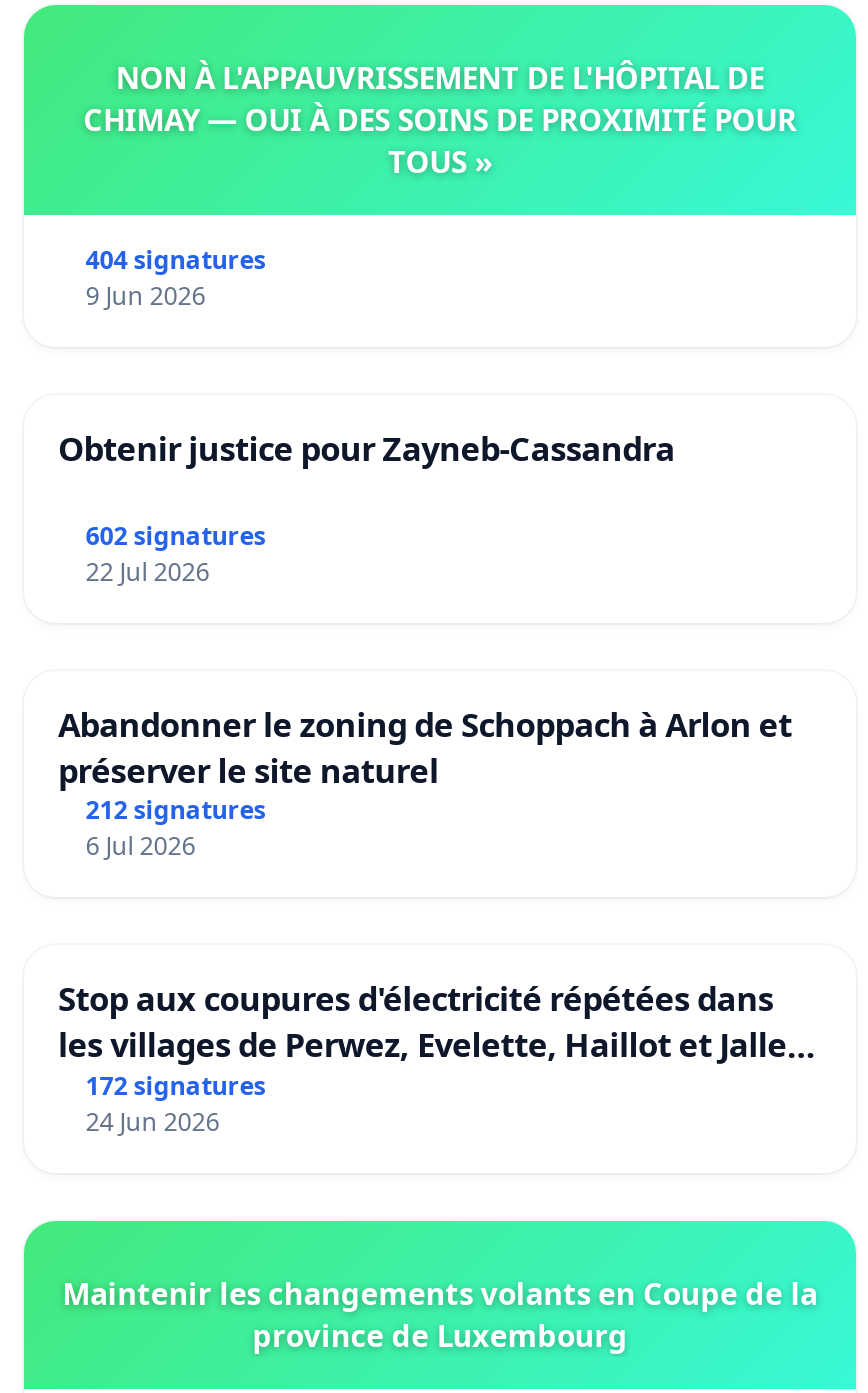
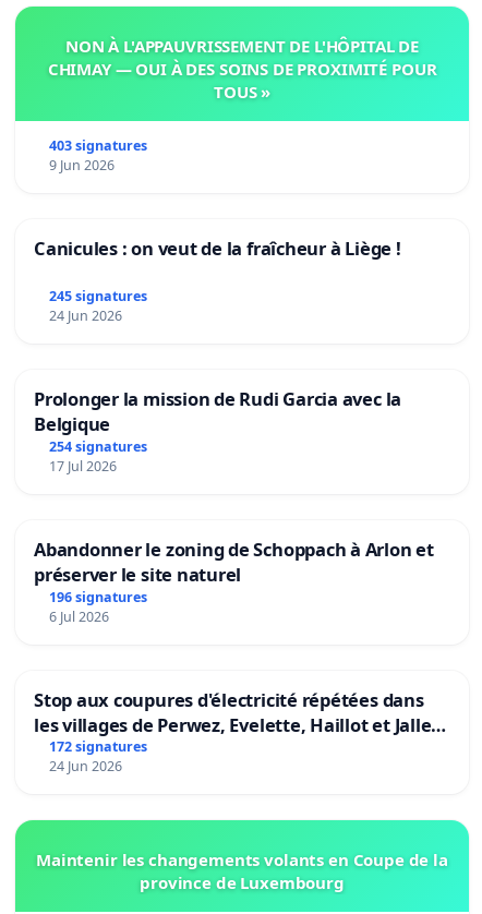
[86,242,266,276] 404 signatures -> [49,136,147,155] 403 signatures
[58,424,675,588] Obtenir justice pour Zayneb-Cassandra | 602 signatures | 22 Jul 2026 -> [34,236,401,475] Canicules : on veut de la fraîcheur à Liège ! | 245 signatures | 24 Jun 2026 | Prolonger la mission de Rudi Garcia avec la | Belgique | 254 signatures | 17 Jul 2026
[86,794,266,828] 212 signatures -> [49,587,147,606] 196 signatures

